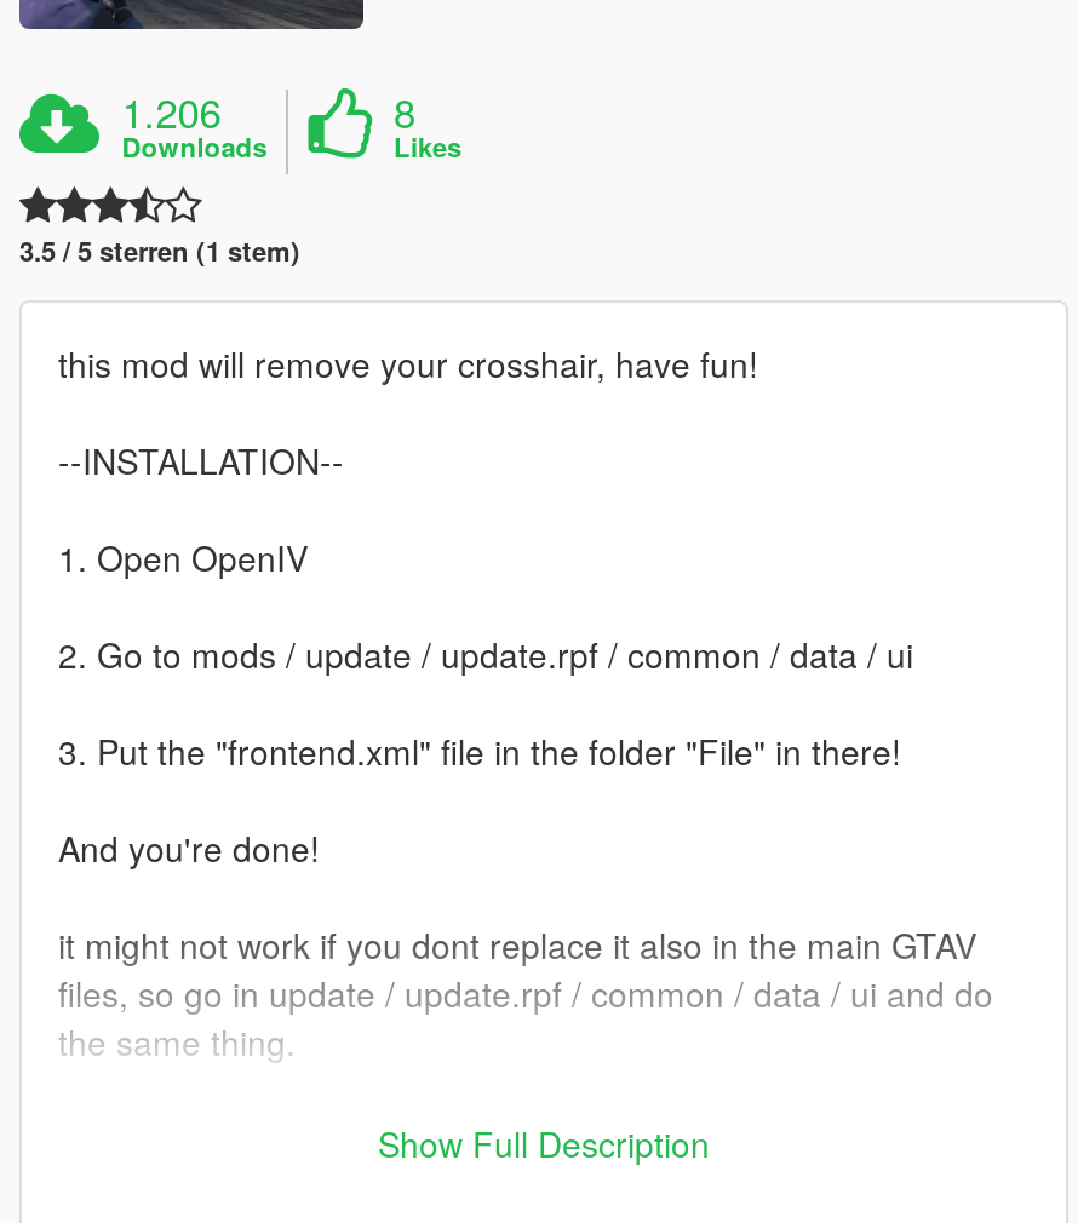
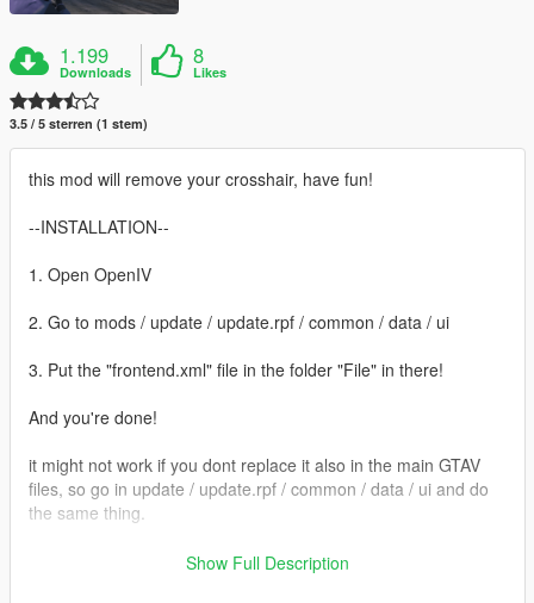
[122,84,221,142] 1.206 -> [60,41,109,70] 1.199

